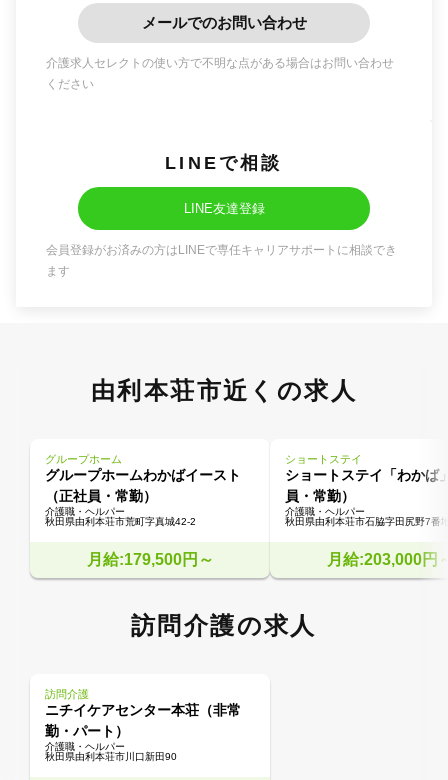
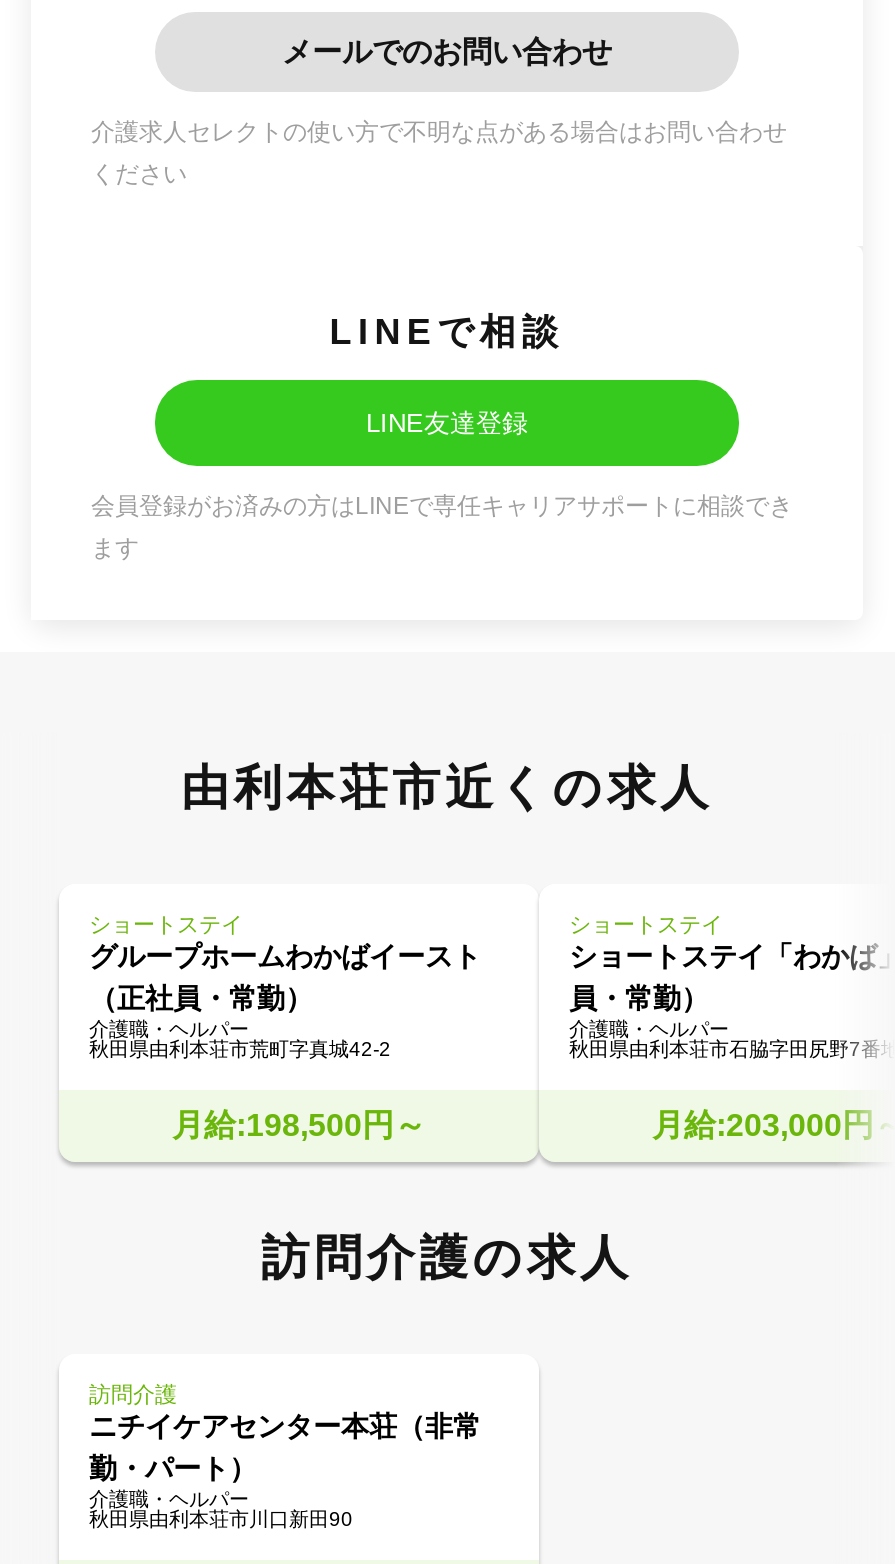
[45,453,122,465] グループホーム -> [89,912,243,936] ショートステイ
[86,551,213,568] 月給:179,500円～ -> [172,1108,426,1142] 月給:198,500円～

